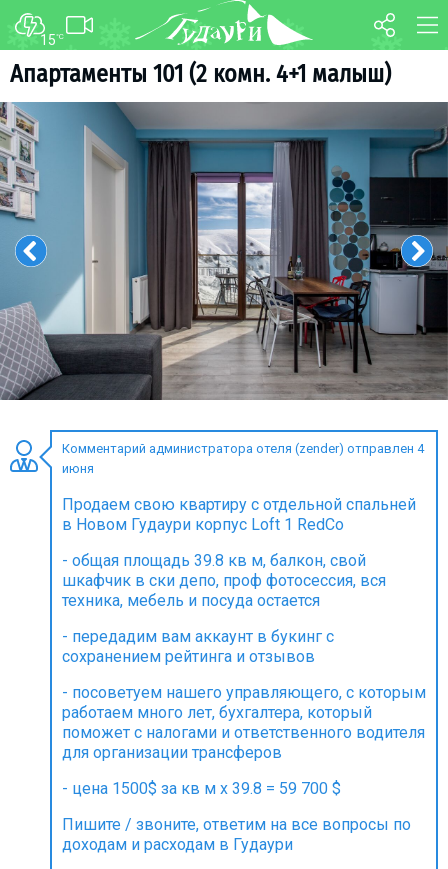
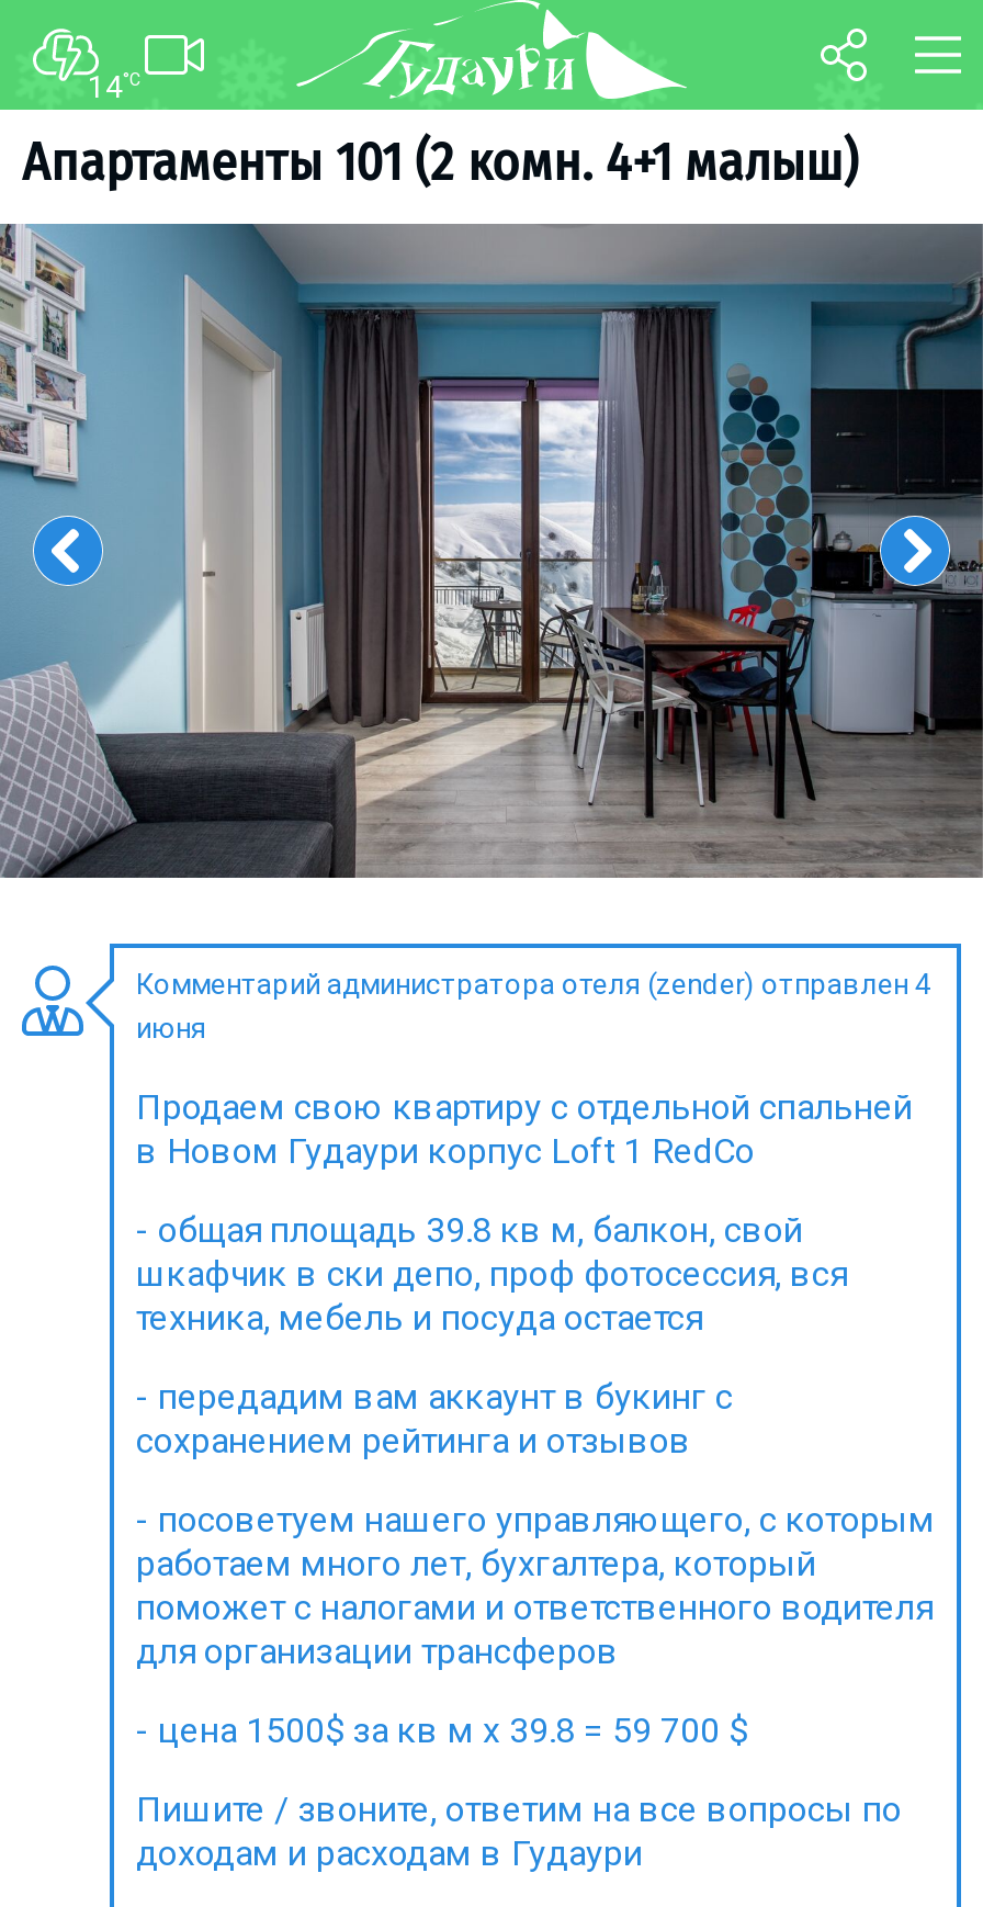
[40,32,64,48] 15°C -> [88,70,140,105] 14°C

